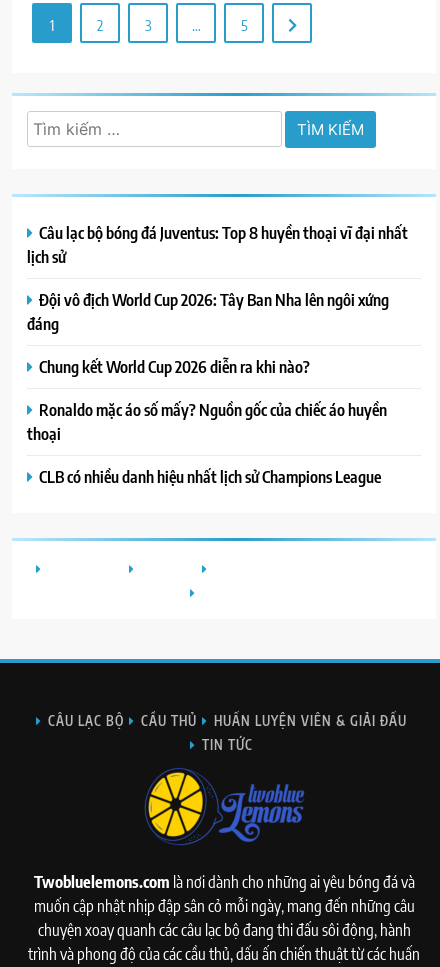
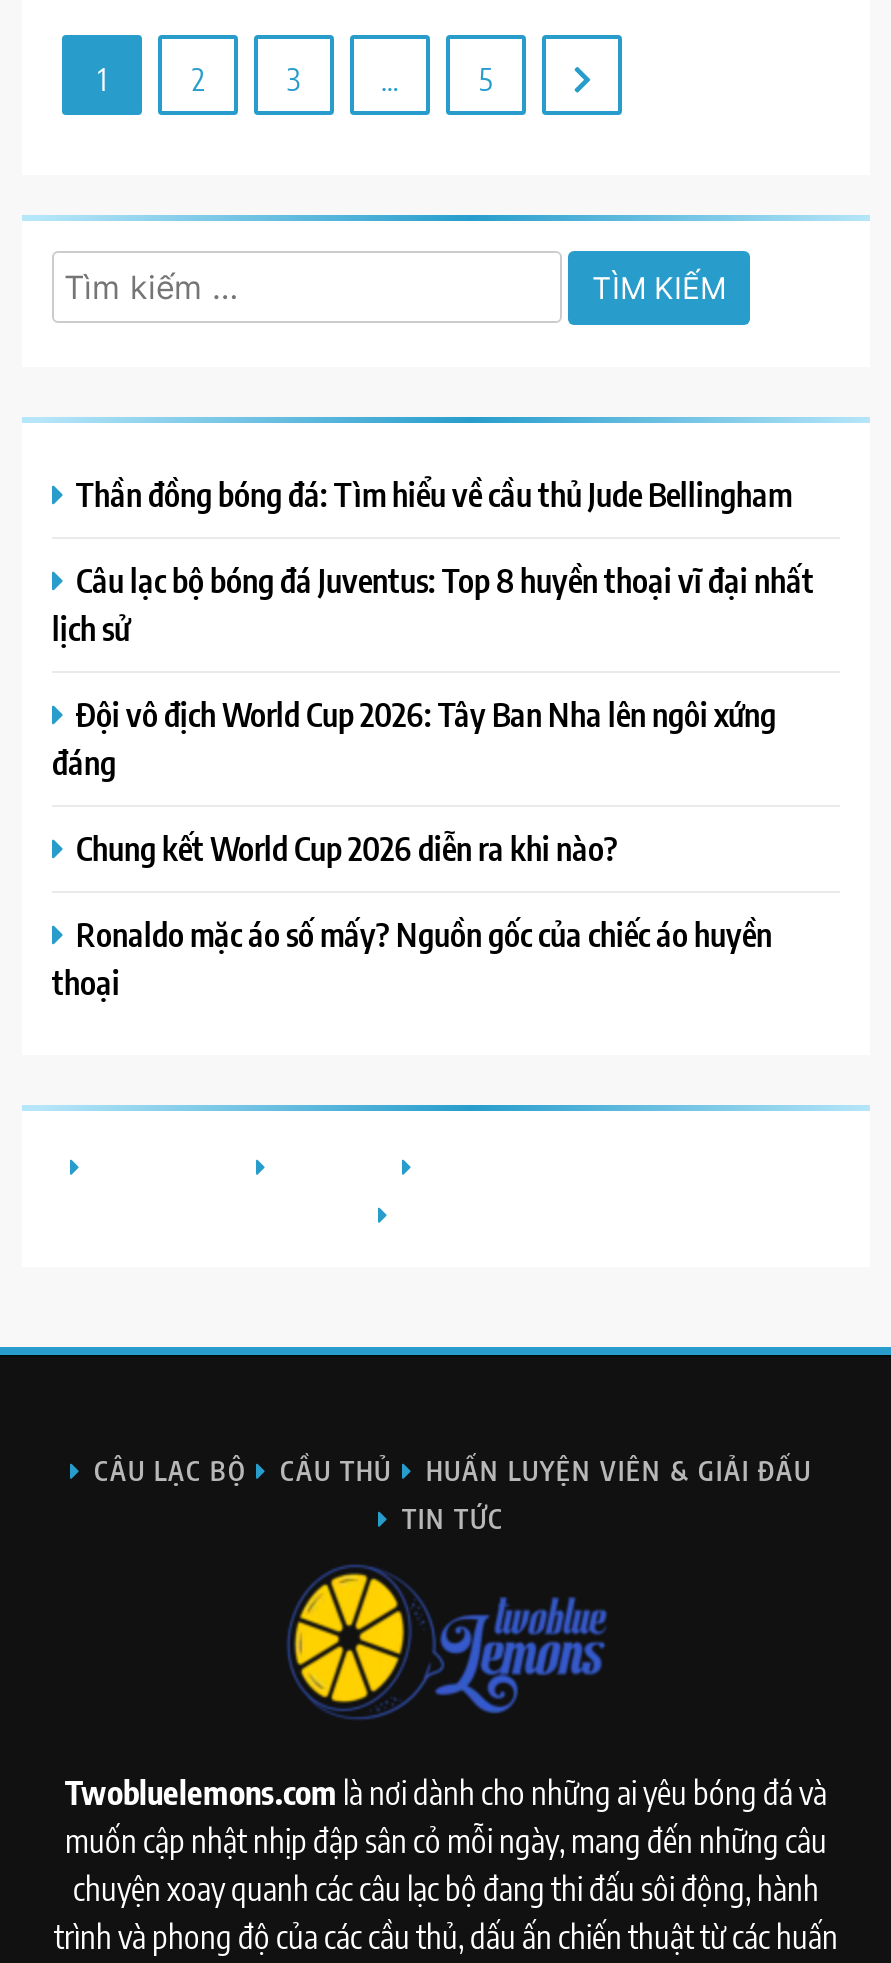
none -> [76,473,792,515] Thần đồng bóng đá: Tìm hiểu về cầu thủ Jude Bellingham
moved [27,222,408,444] -> [52,559,814,1003]: Câu lạc bộ bóng đá Juventus: Top 8 huyền thoại vĩ đại nhất | lịch sử | Đội vô địch World Cup 2026: Tây Ban Nha lên ngôi xứng | đáng | Chung kết World Cup 2026 diễn ra khi nào? | Ronaldo mặc áo số mấy? Nguồn gốc của chiếc áo huyền | thoại
[39,466,381,487] CLB có nhiều danh hiệu nhất lịch sử Champions League -> none

